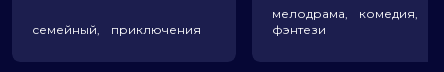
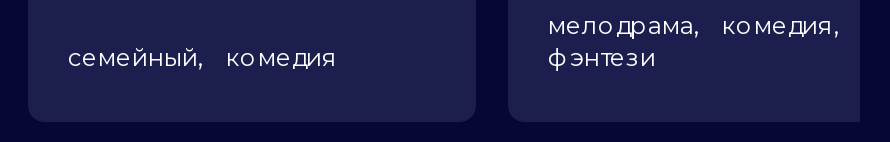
[32,22,201,37] семейный, приключения -> [68,42,338,72] семейный, комедия

